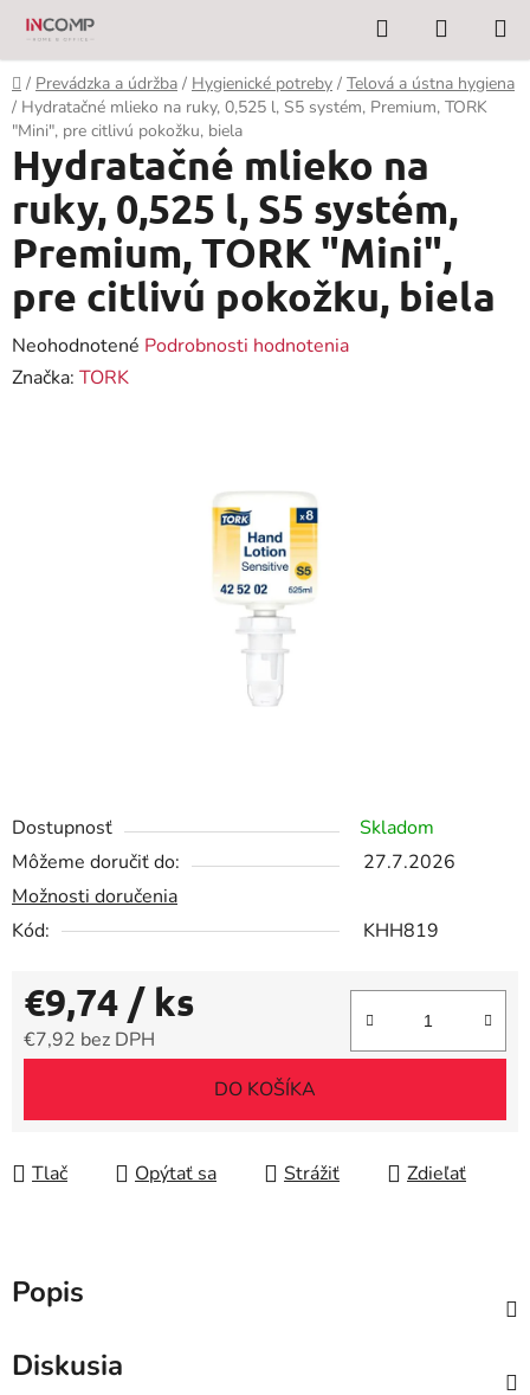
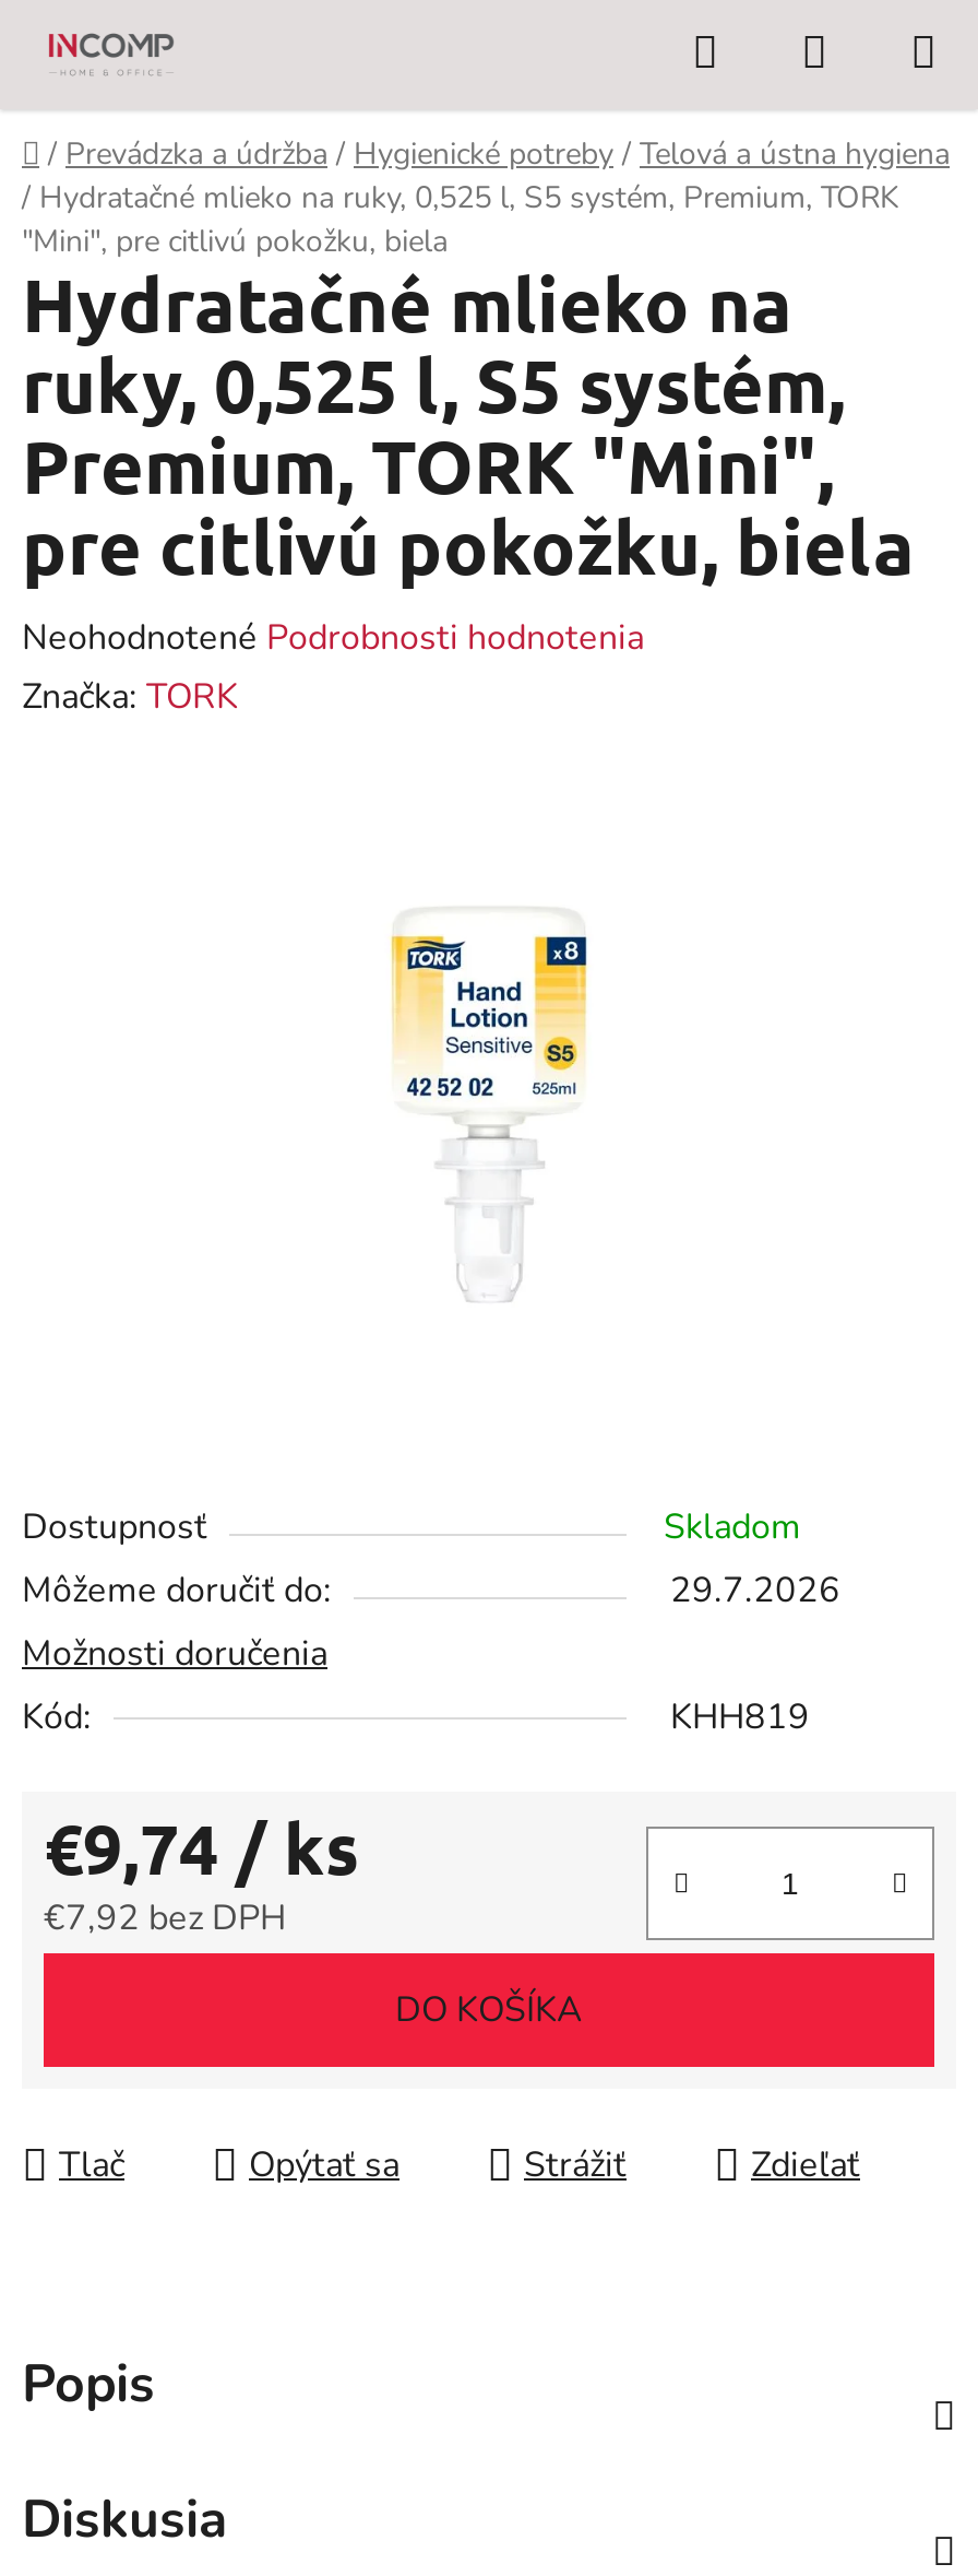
[363,849,455,875] 27.7.2026 -> [670,1567,840,1615] 29.7.2026

